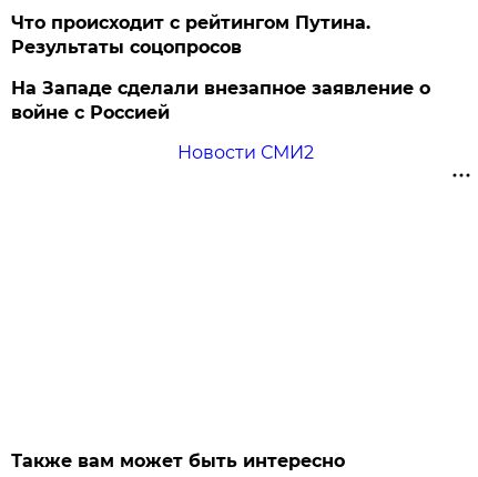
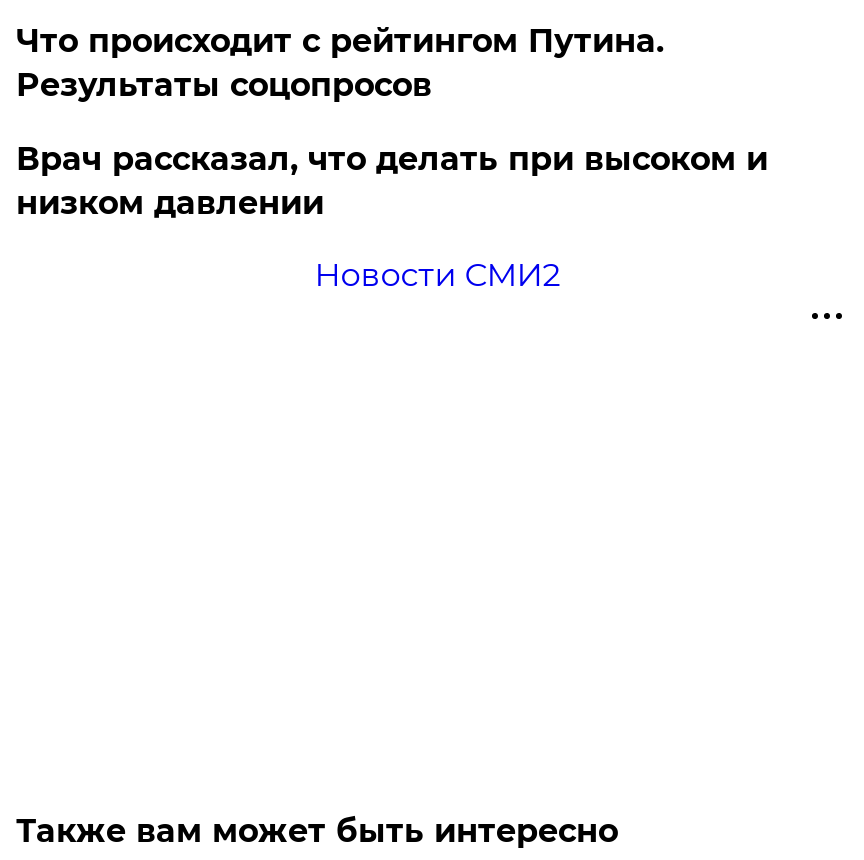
[12,78,431,123] На Западе сделали внезапное заявление о | войне с Россией -> [16,140,768,222] Врач рассказал, что делать при высоком и | низком давлении

